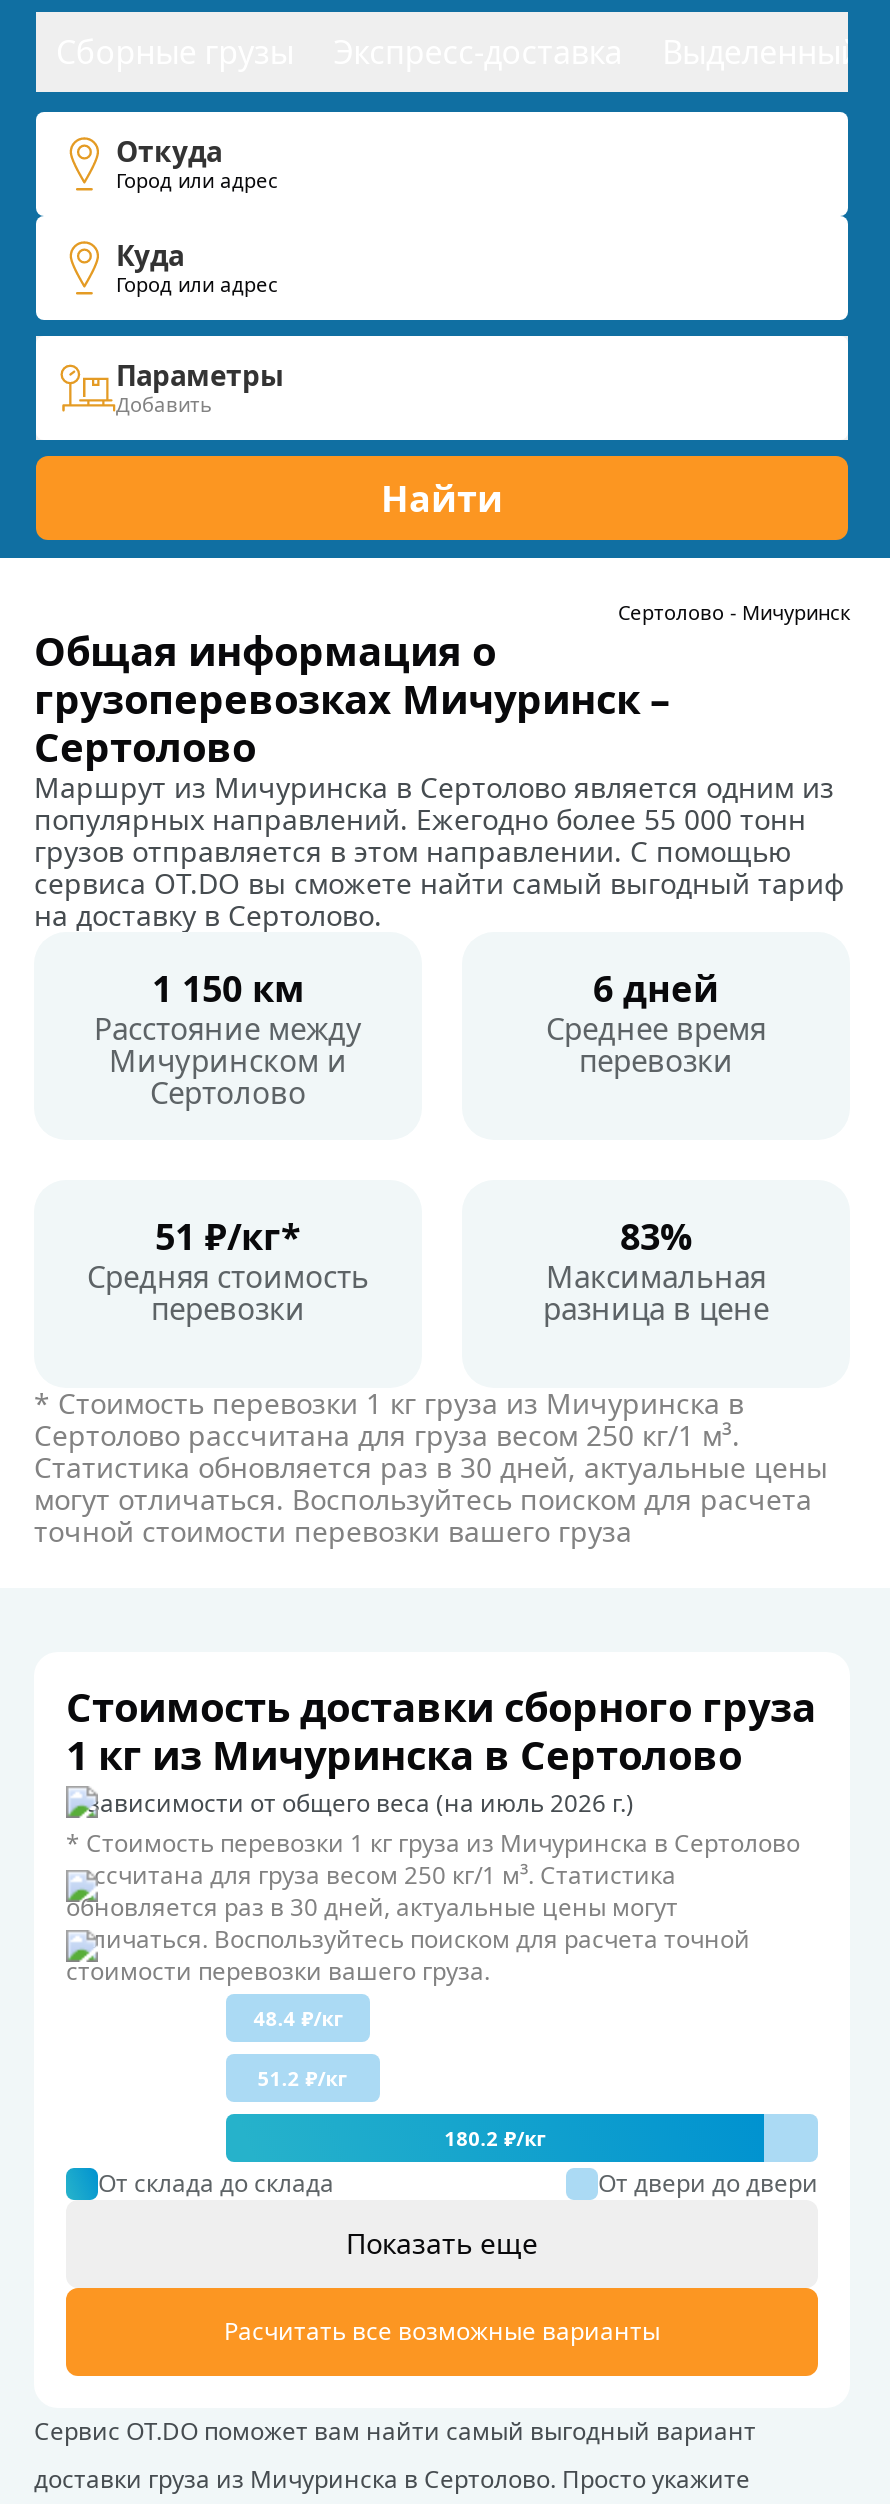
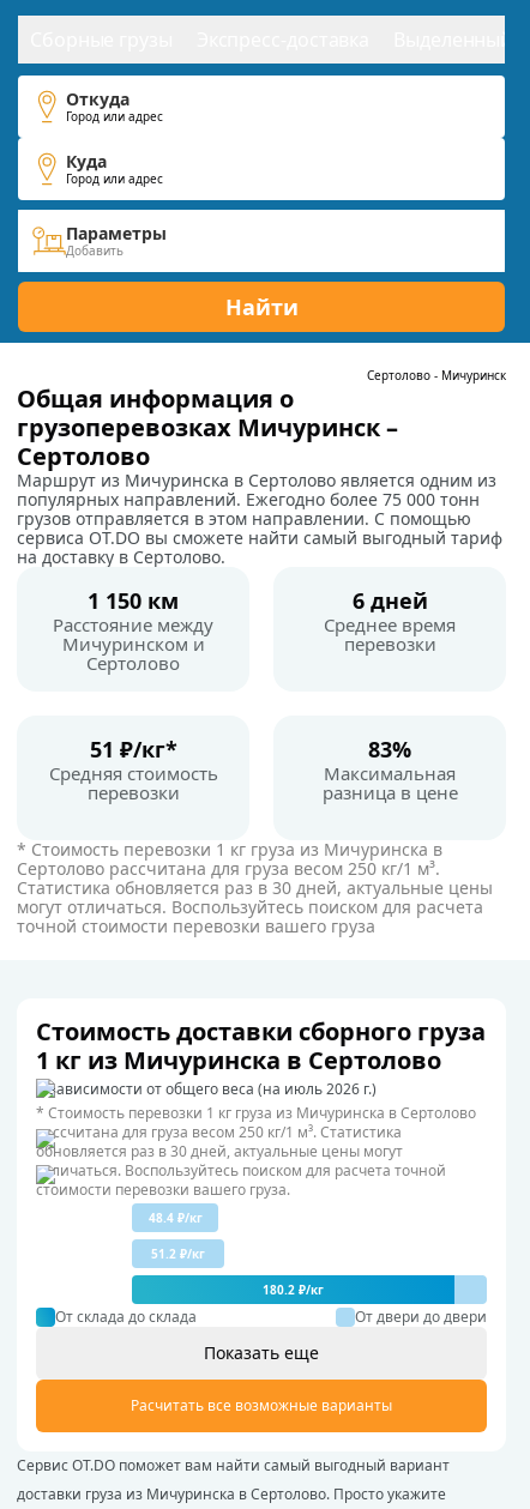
[34,800,806,838] популярных направлений. Ежегодно более 55 000 тонн -> [17,488,480,511] популярных направлений. Ежегодно более 75 000 тонн

